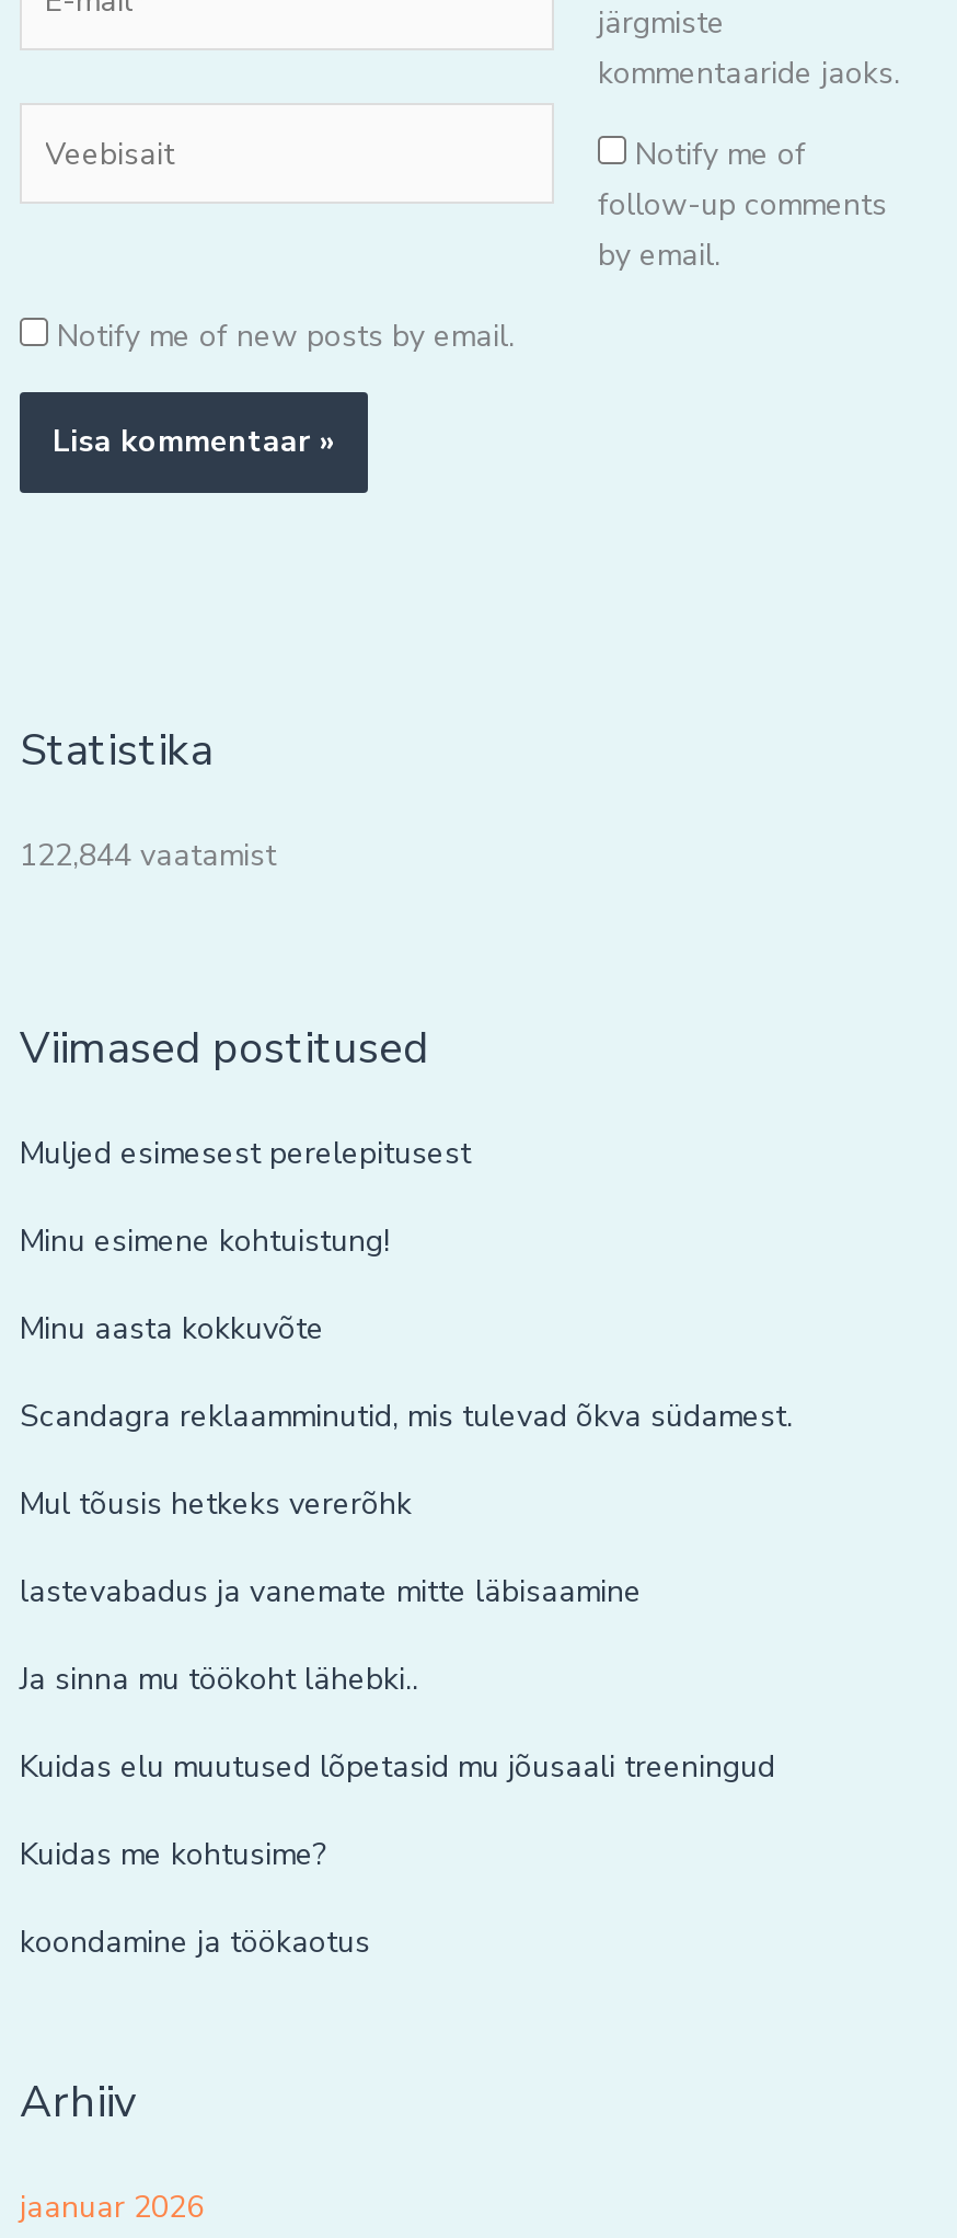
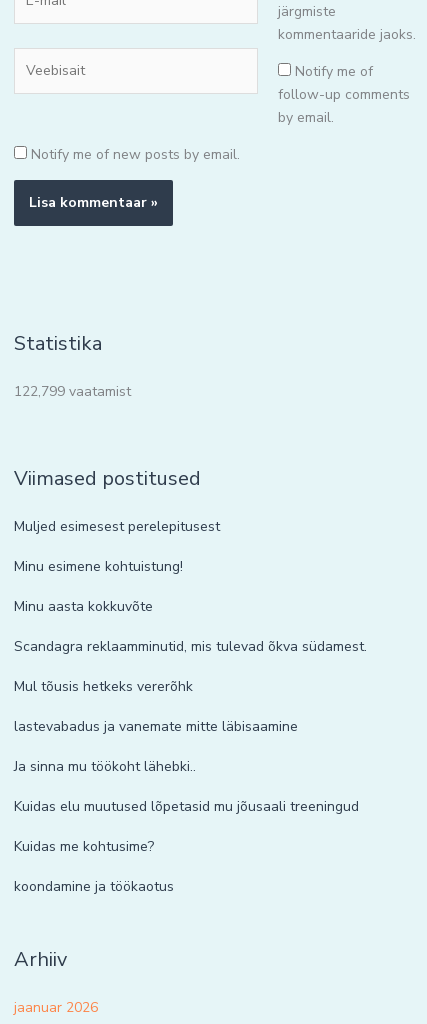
[20,836,276,878] 122,844 vaatamist -> [14,382,131,401] 122,799 vaatamist

